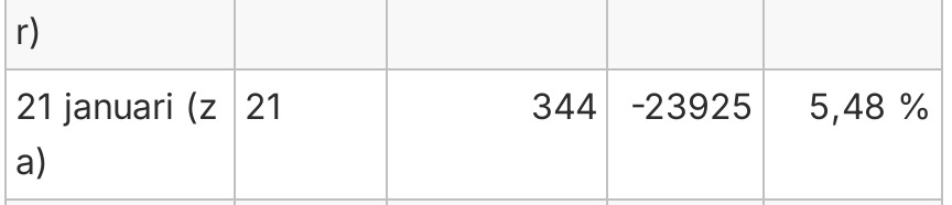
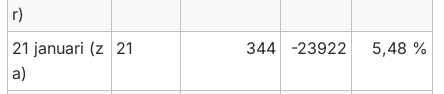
[531,84,932,128] 344 -23925 5,48 % -> [246,38,428,58] 344 -23922 5,48 %

